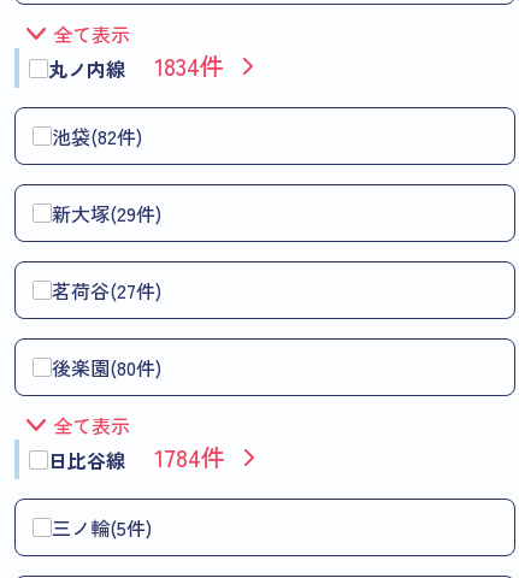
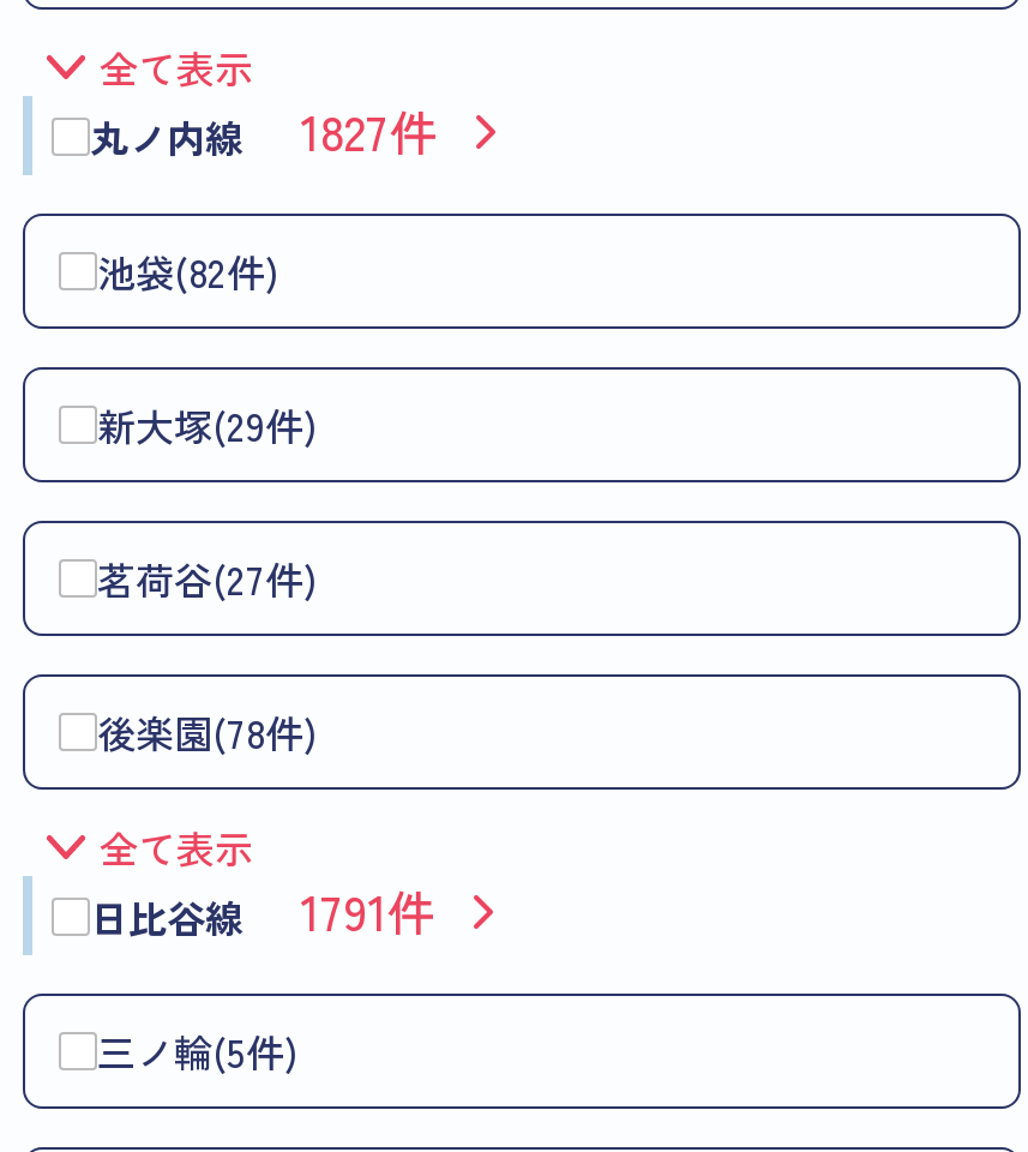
[48,48,224,83] 丸ノ内線 1834件 -> [90,96,438,166] 丸ノ内線 1827件
[52,353,161,382] 後楽園(80件) -> [97,704,315,761] 後楽園(78件)
[48,440,225,475] 日比谷線 1784件 -> [90,876,435,946] 日比谷線 1791件

